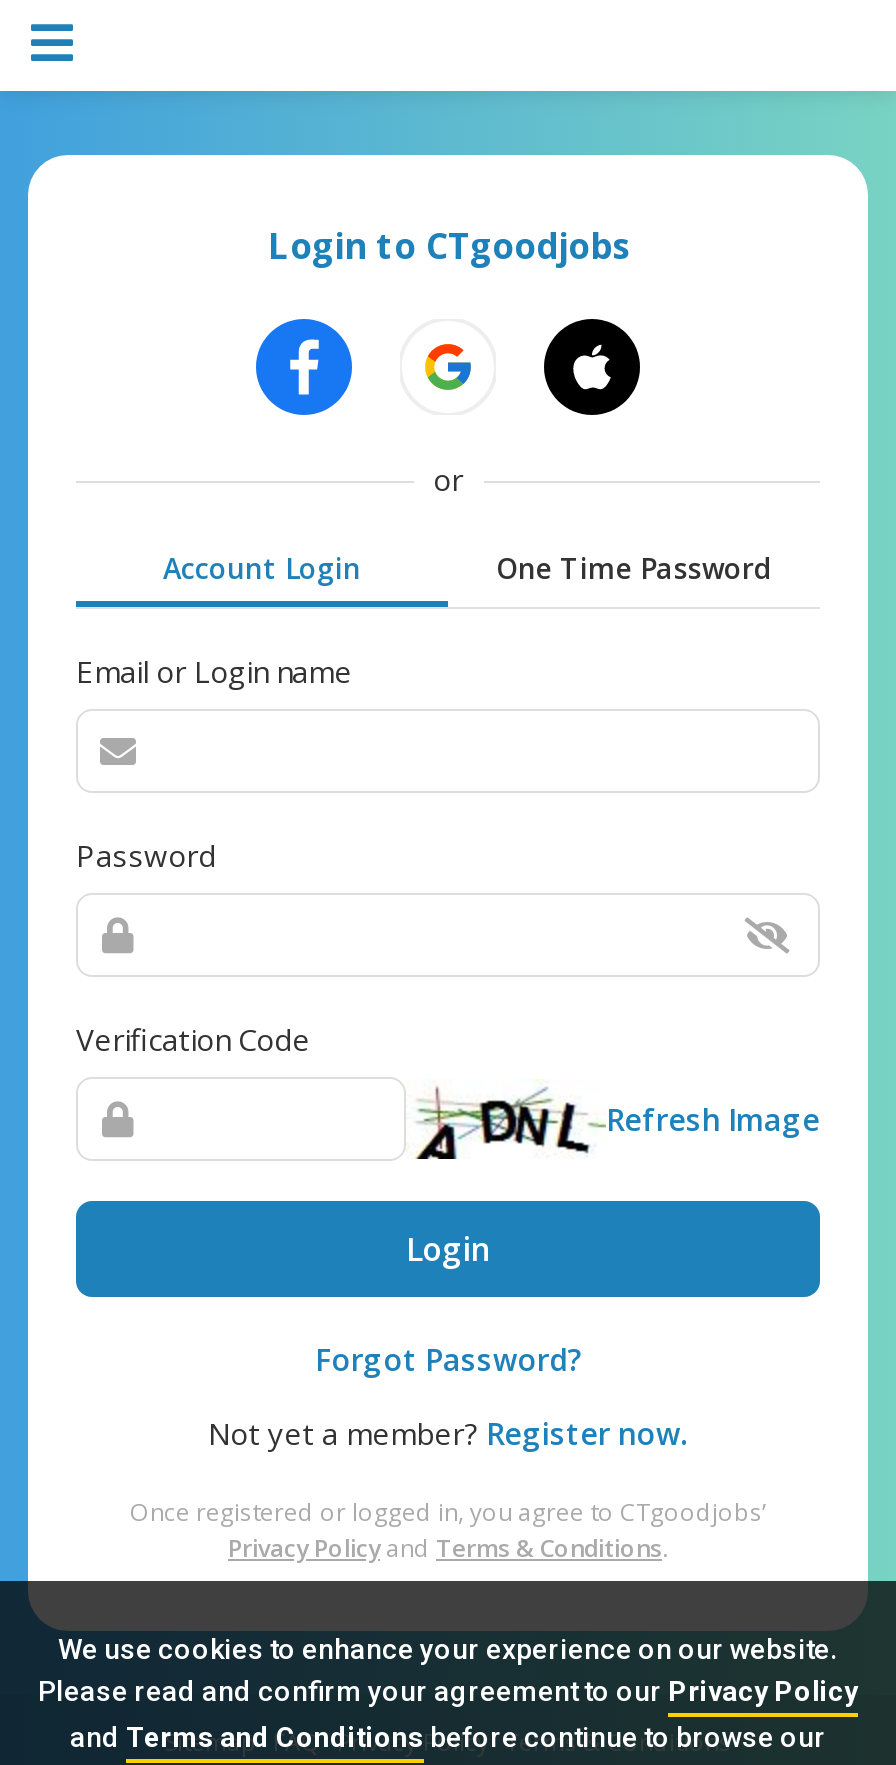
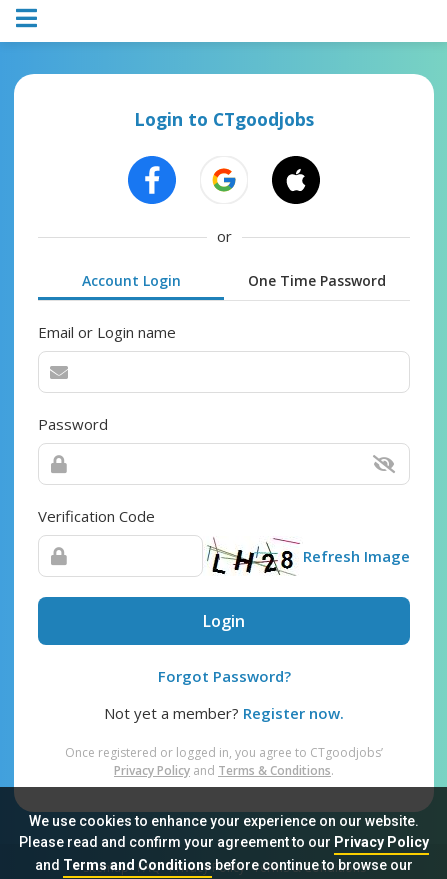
[416,1085,600,1161] [image] -> [207,537,300,576] [image]

